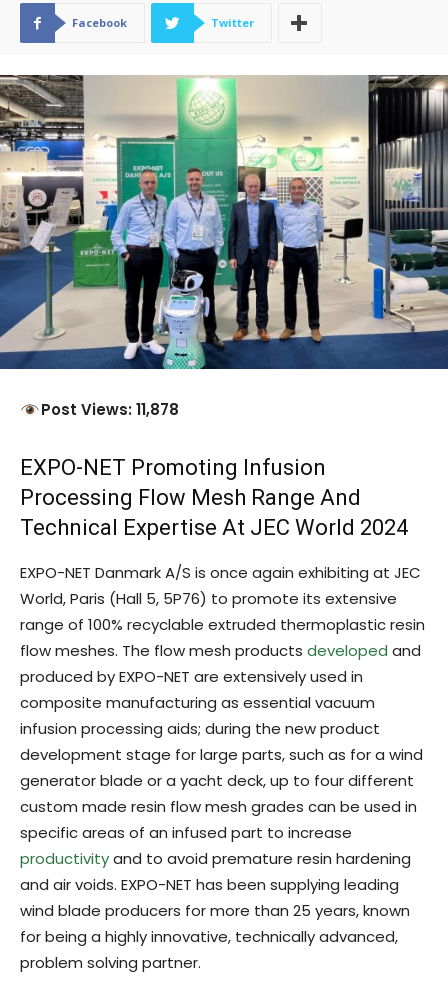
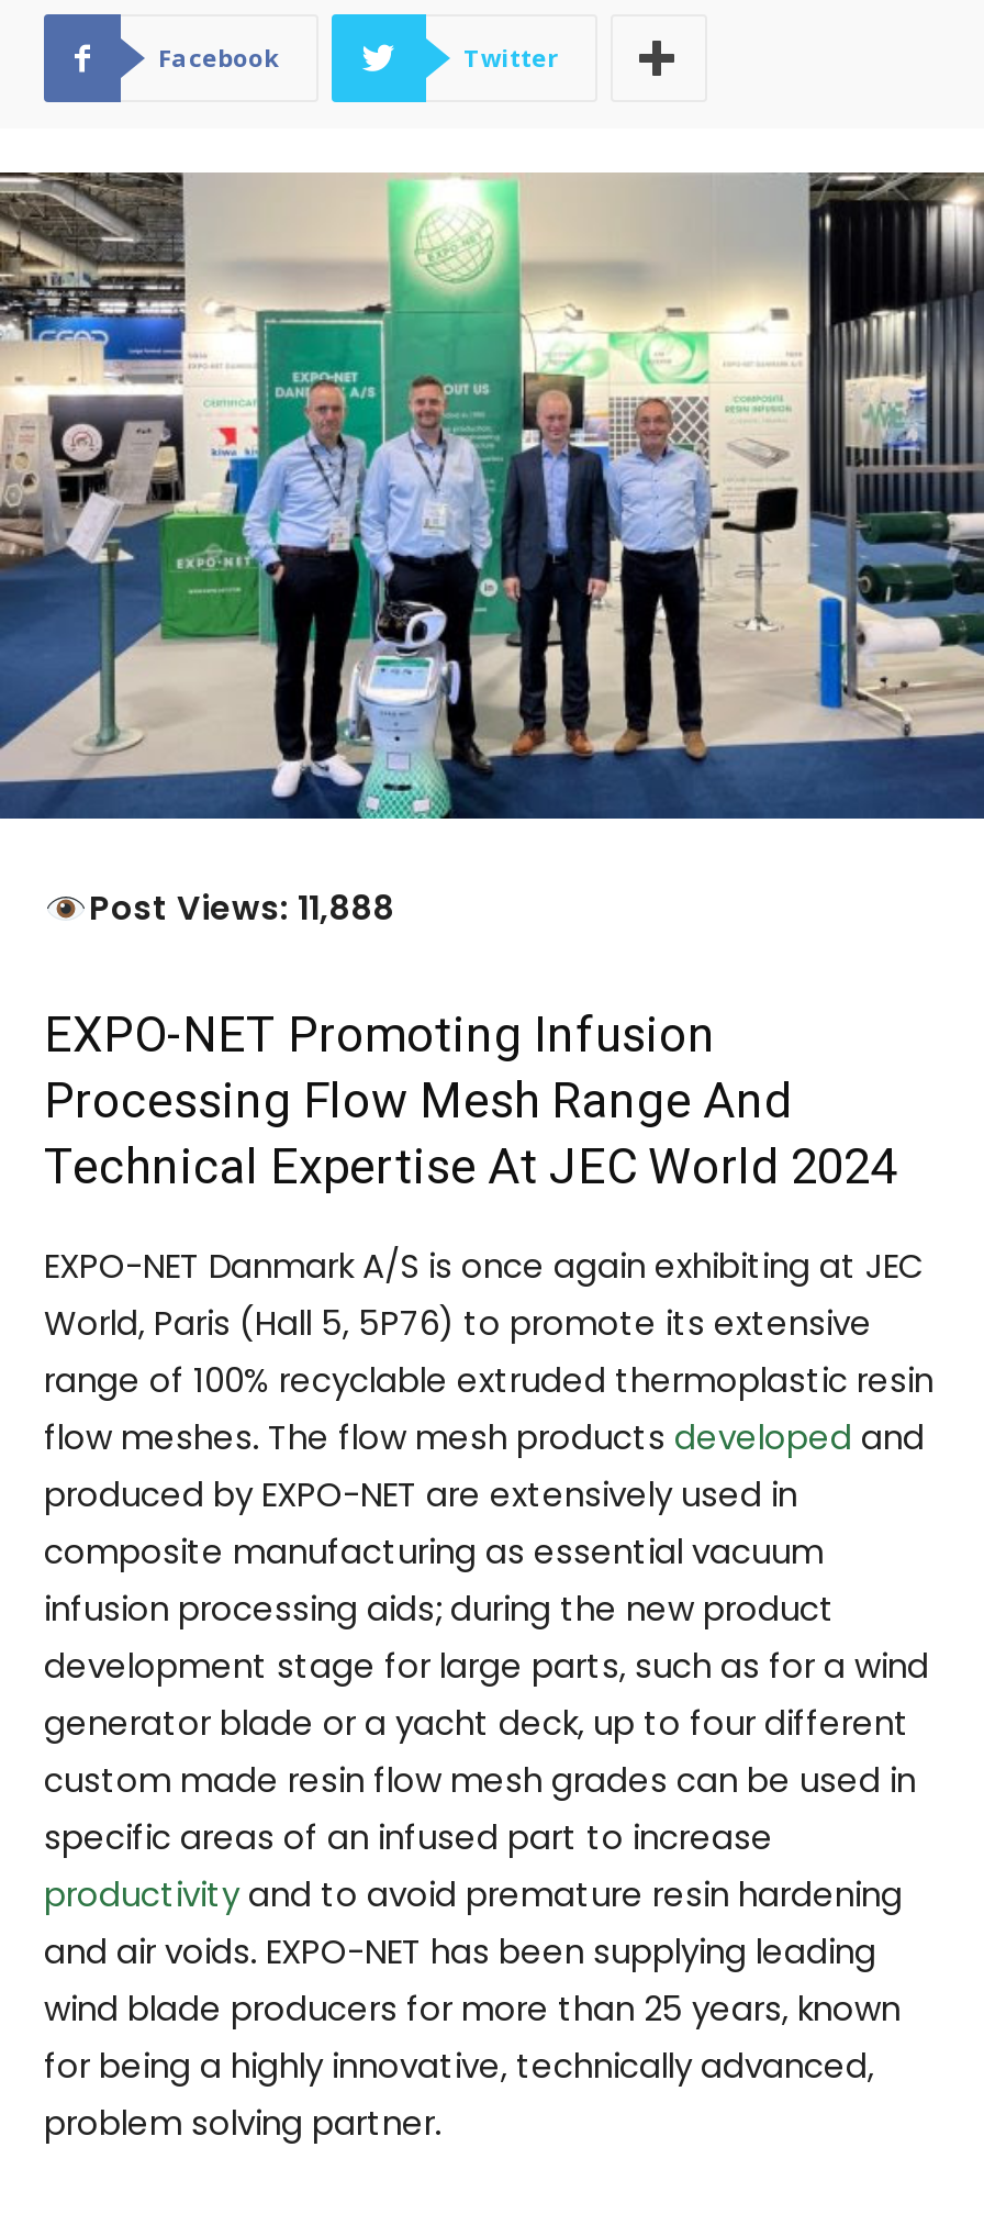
[40,399,178,420] Post Views: 11,878 -> [89,885,394,932] Post Views: 11,888

